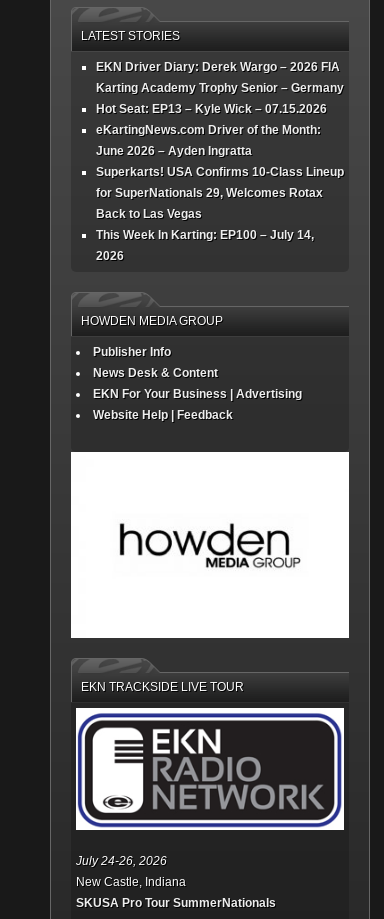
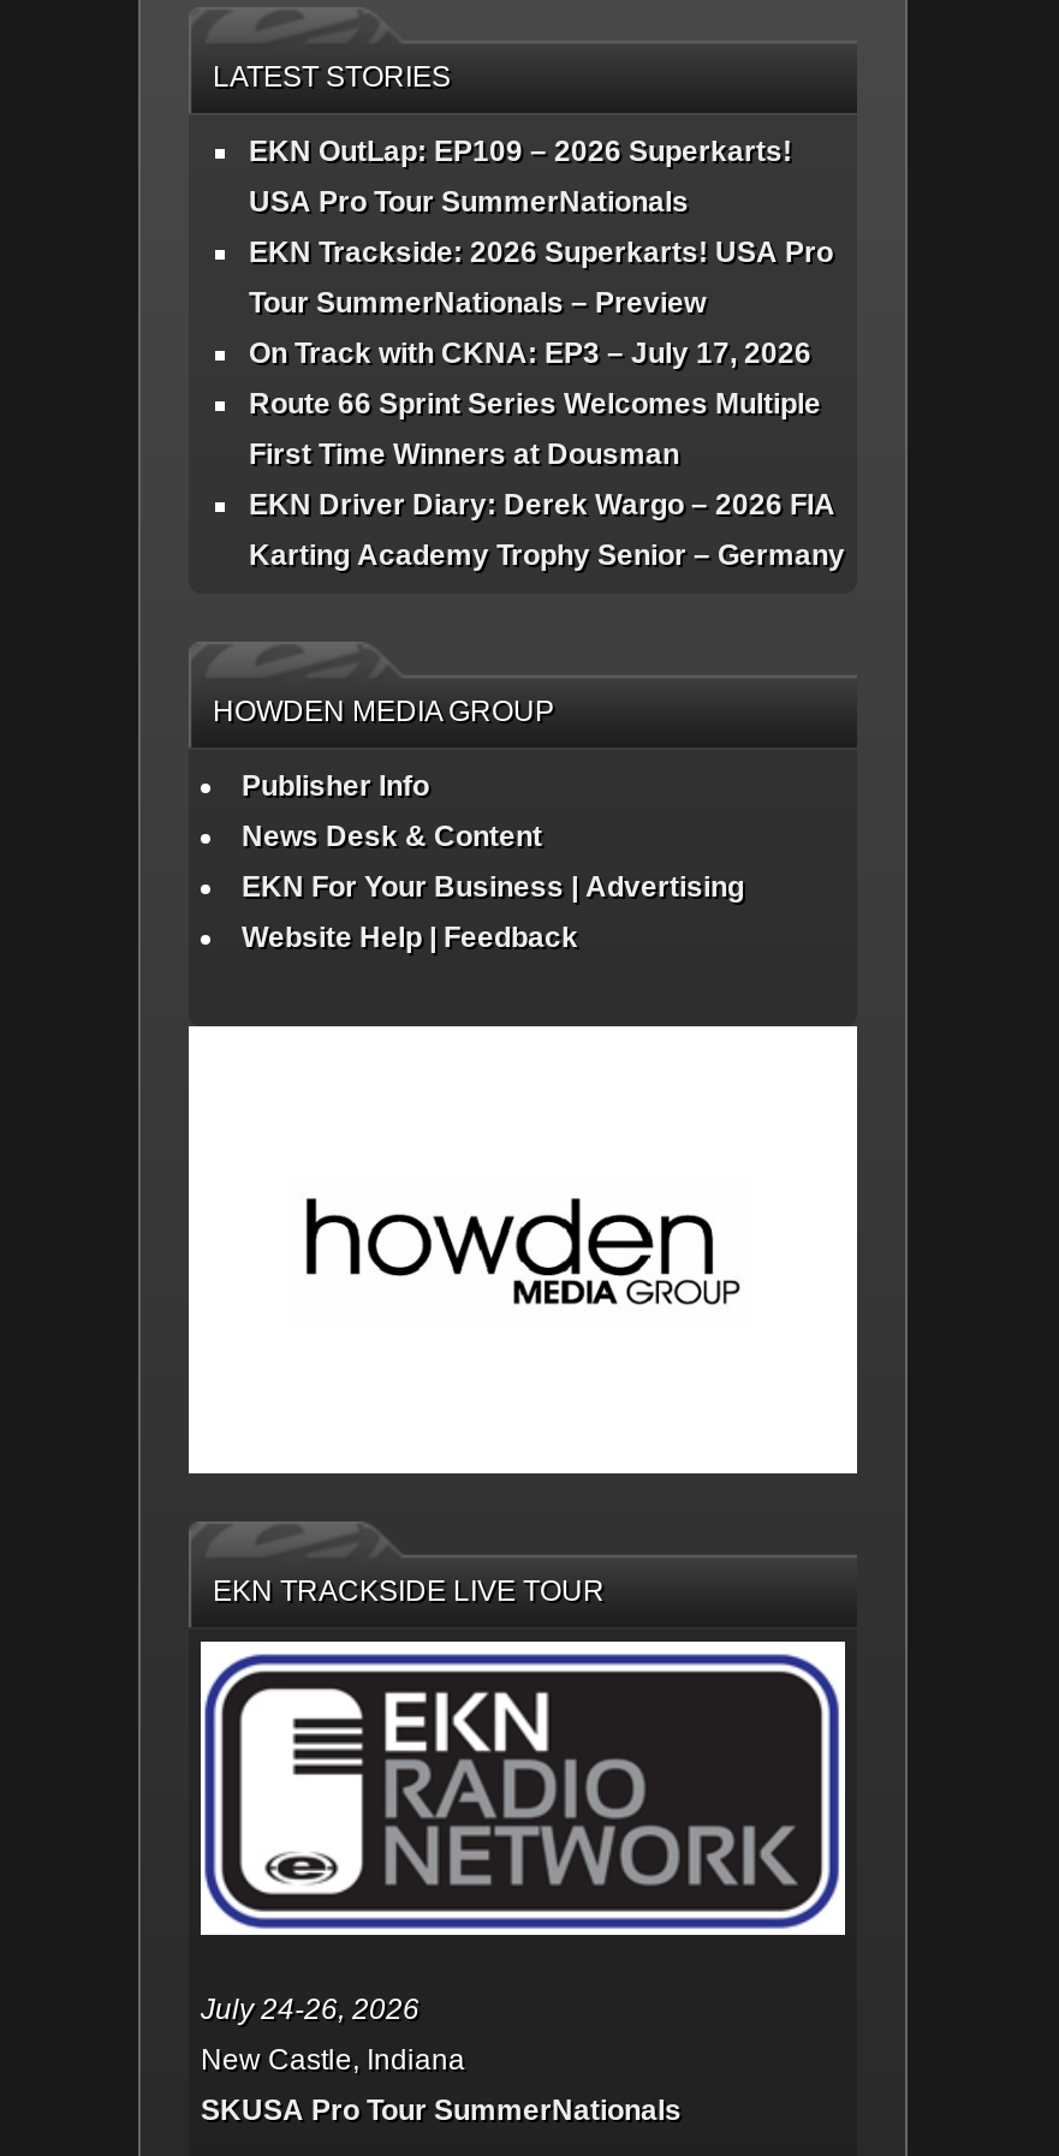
none -> [249,136,833,472] EKN OutLap: EP109 – 2026 Superkarts! | USA Pro Tour SummerNationals | EKN Trackside: 2026 Superkarts! USA Pro | Tour SummerNationals – Preview | On Track with CKNA: EP3 – July 17, 2026 | Route 66 Sprint Series Welcomes Multiple | First Time Winners at Dousman
moved [96,60,344,95] -> [249,489,845,573]: EKN Driver Diary: Derek Wargo – 2026 FIA | Karting Academy Trophy Senior – Germany
[96,102,344,263] Hot Seat: EP13 – Kyle Wick – 07.15.2026 | eKartingNews.com Driver of the Month: | June 2026 – Ayden Ingratta | Superkarts! USA Confirms 10-Class Lineup | for SuperNationals 29, Welcomes Rotax | Back to Las Vegas | This Week In Karting: EP100 – July 14, | 2026 -> none

